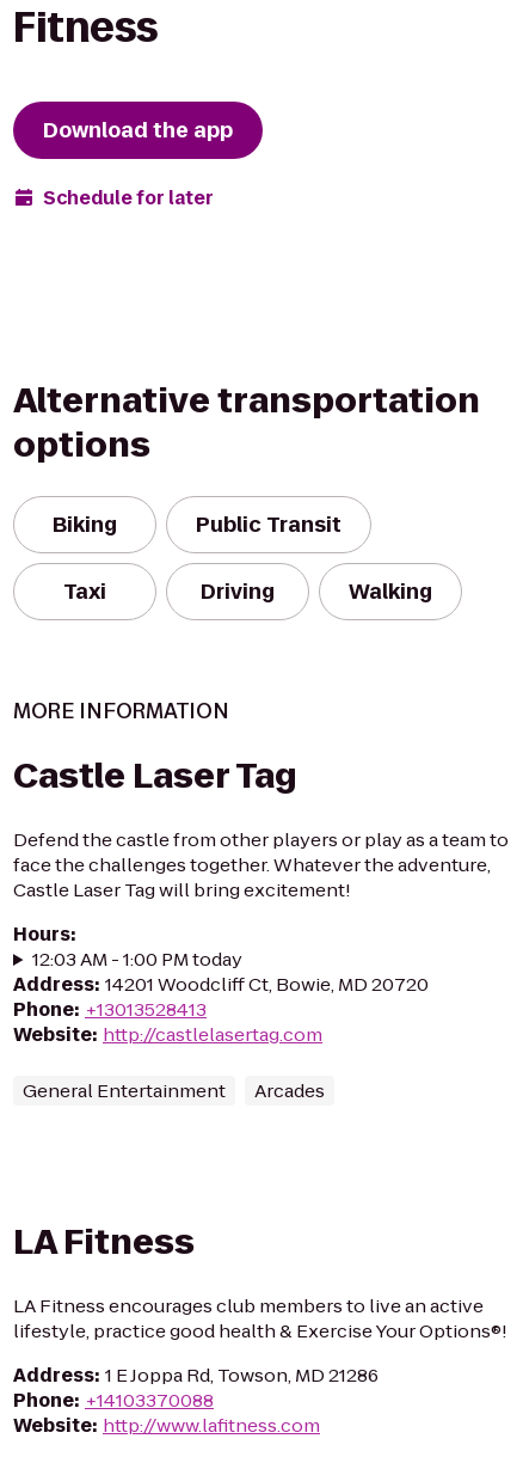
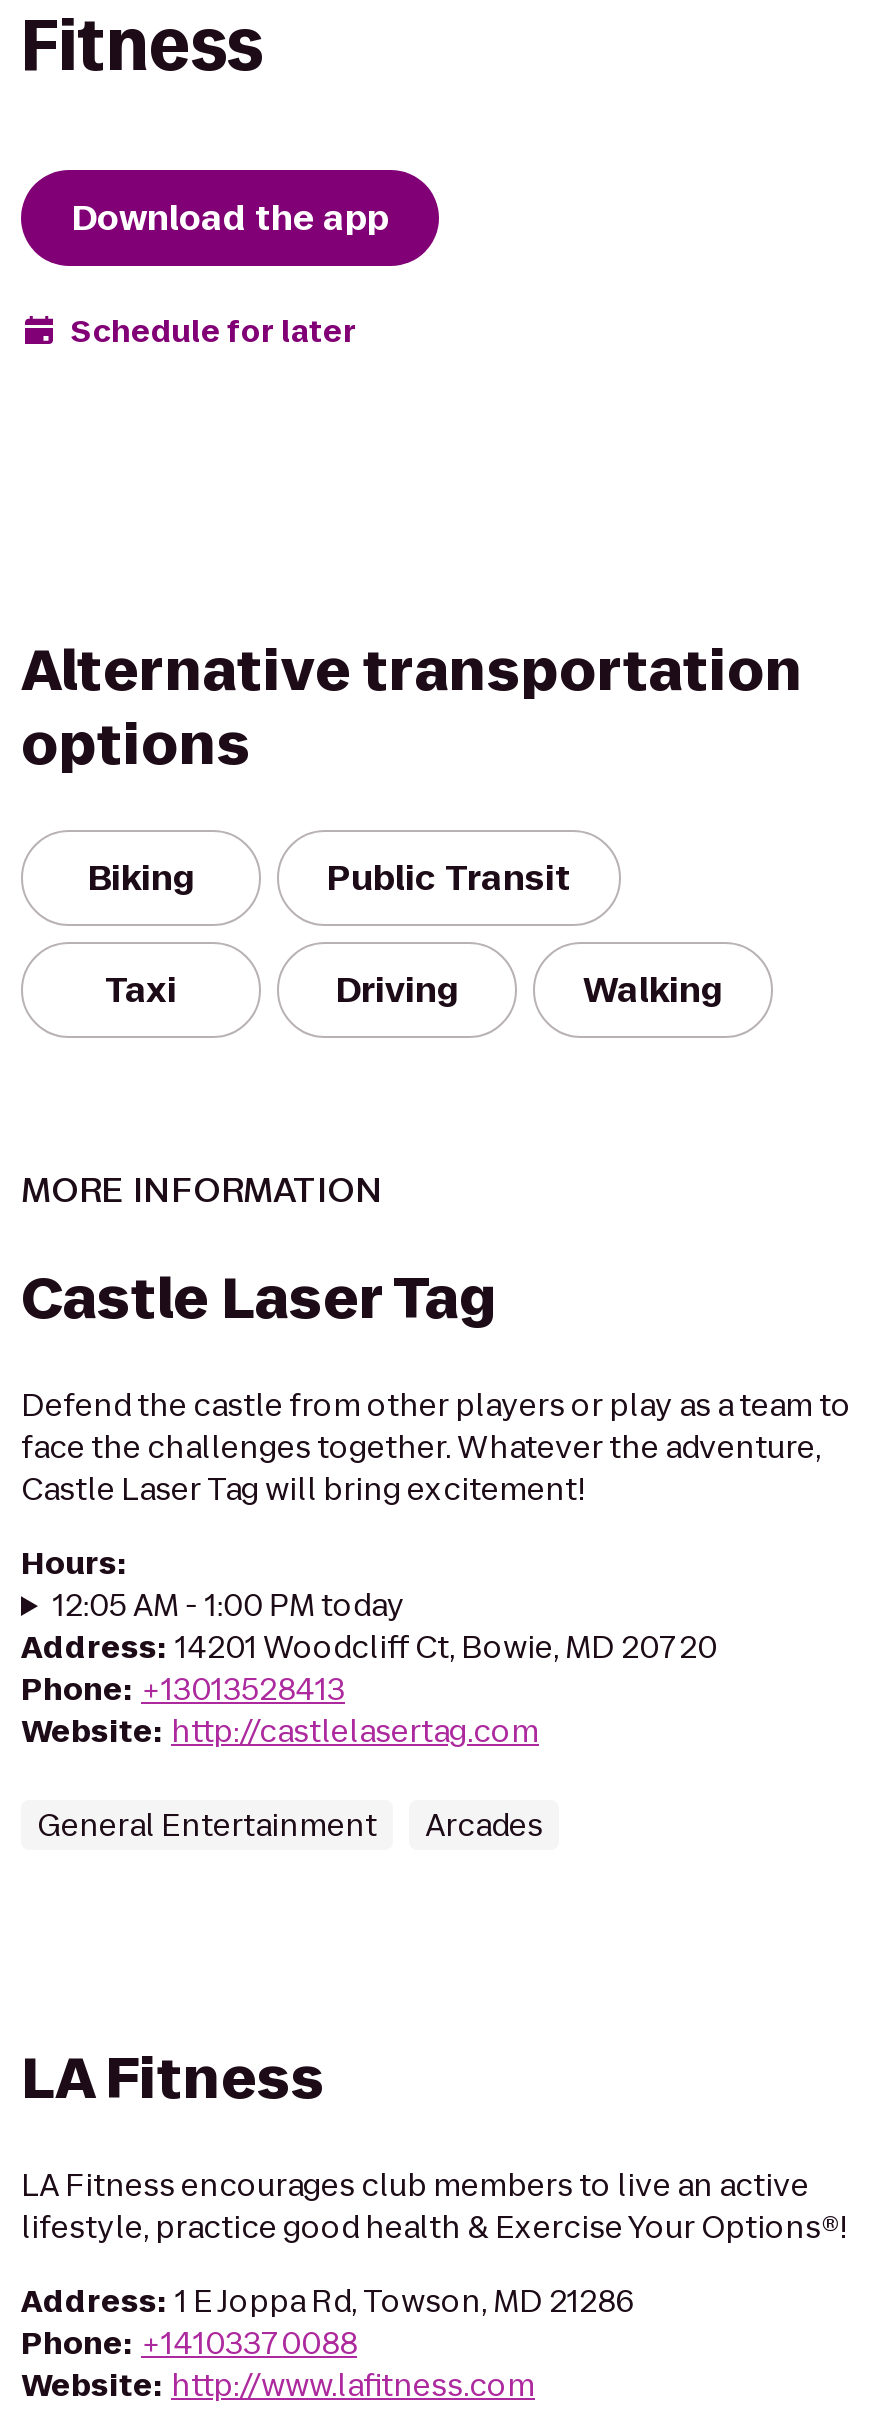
[32,947,242,972] 12:03 AM - 1:00 PM today -> [53,1584,405,1626] 12:05 AM - 1:00 PM today

